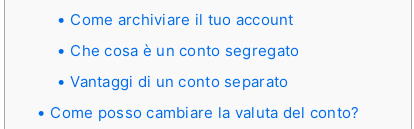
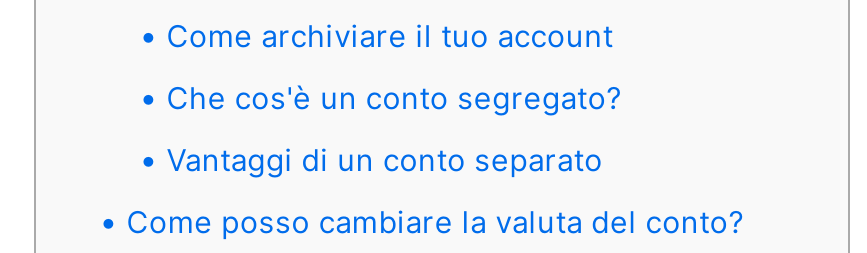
[70,41,299,60] Che cosa è un conto segregato -> [167,78,623,116] Che cos'è un conto segregato?

